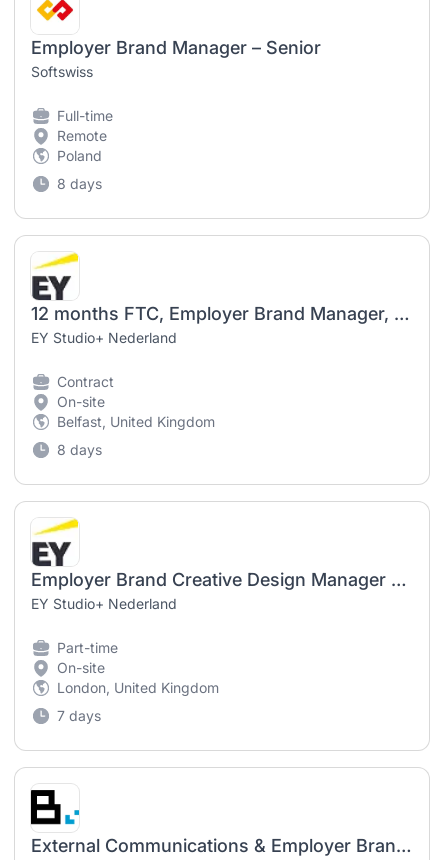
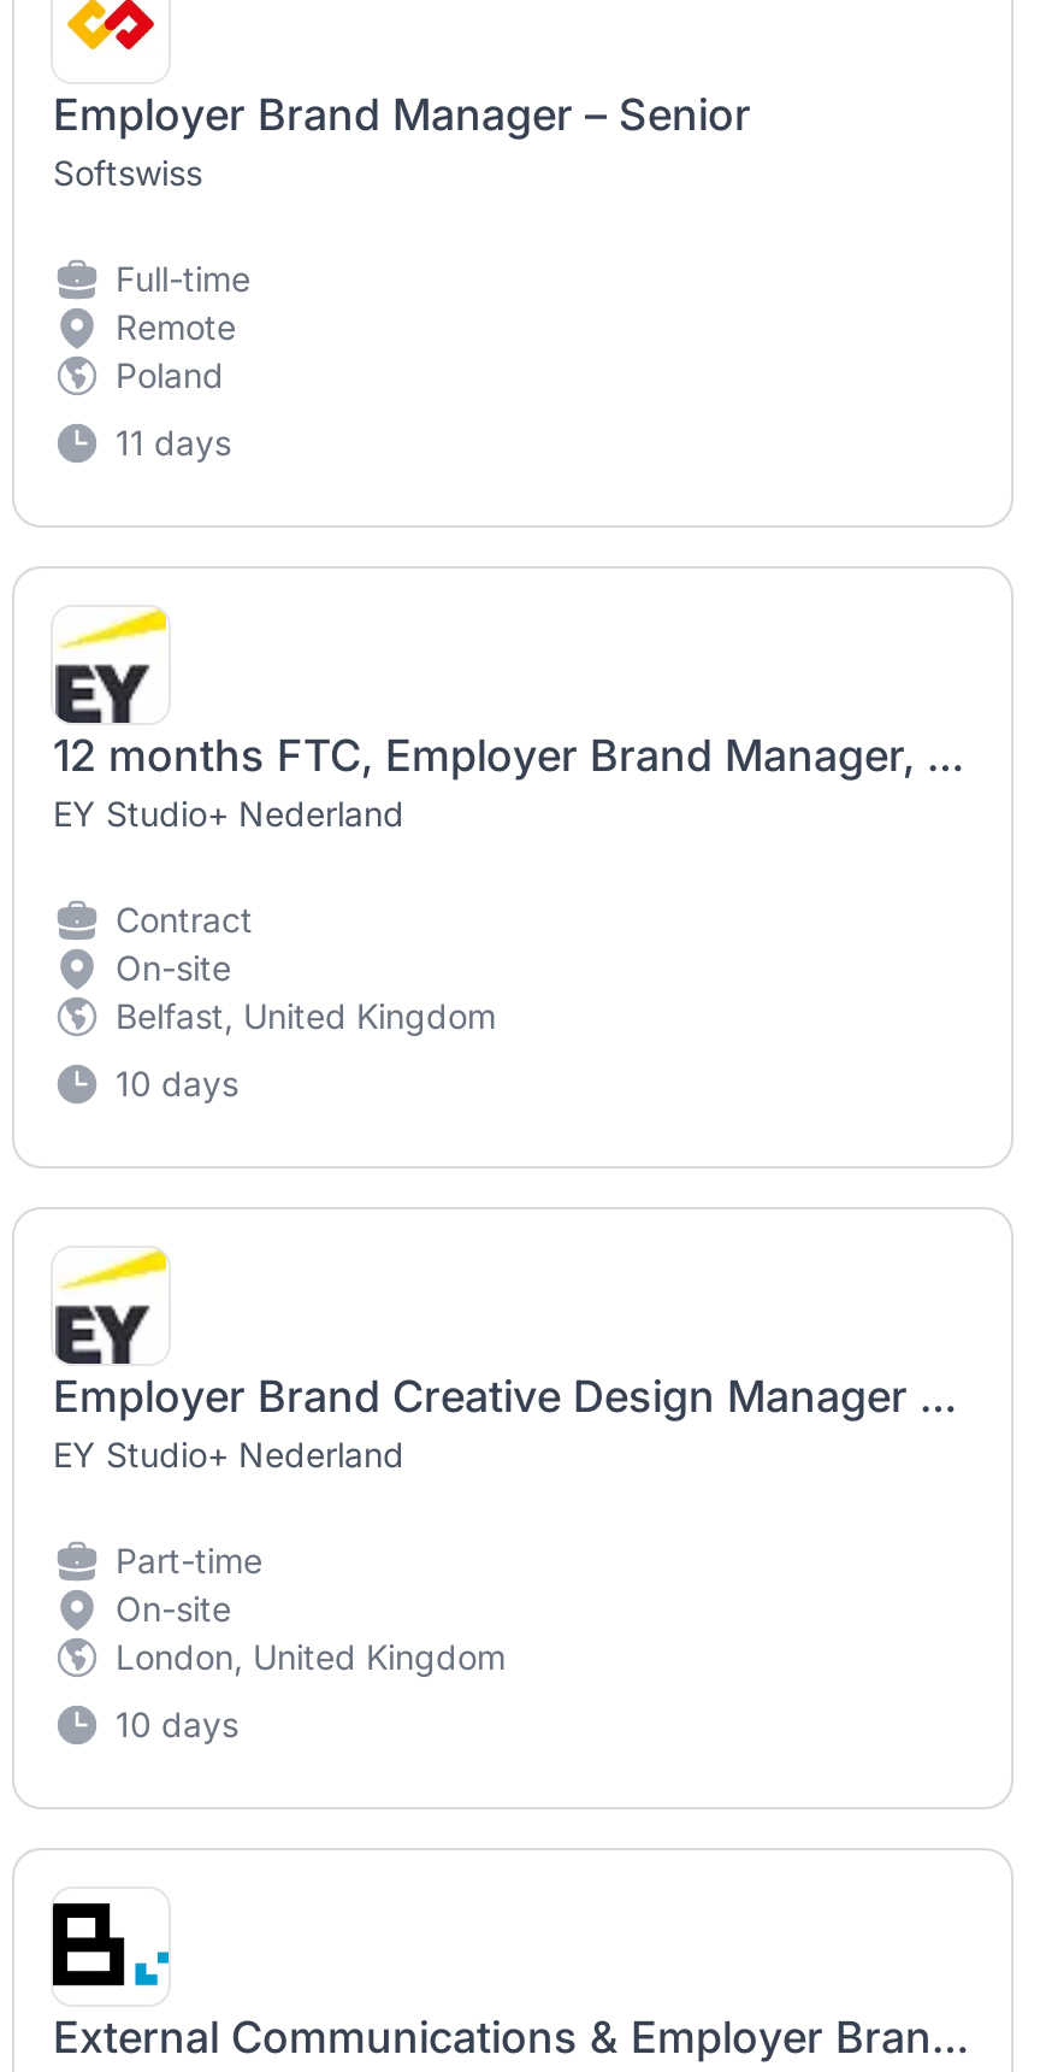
[57,175,102,192] 8 days -> [116,422,231,463] 11 days
[57,441,102,458] 8 days -> [116,1063,238,1104] 10 days
[57,707,101,724] 7 days -> [116,1704,238,1745] 10 days

